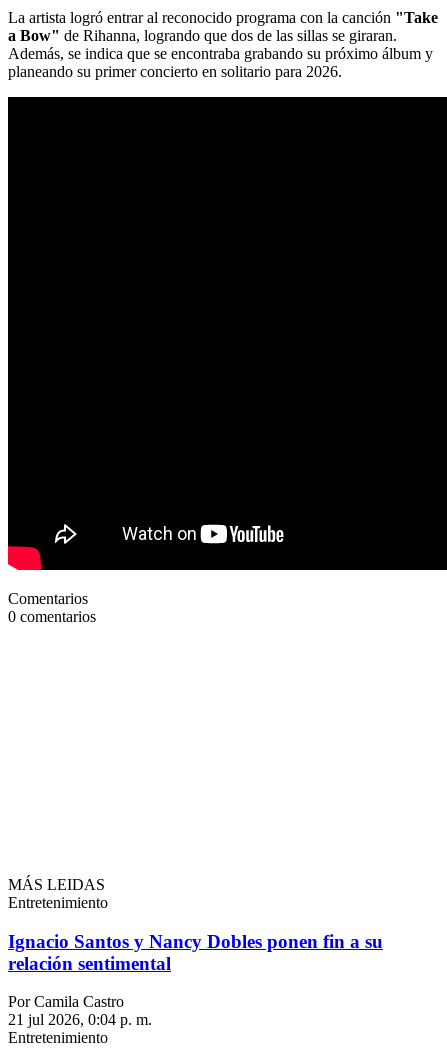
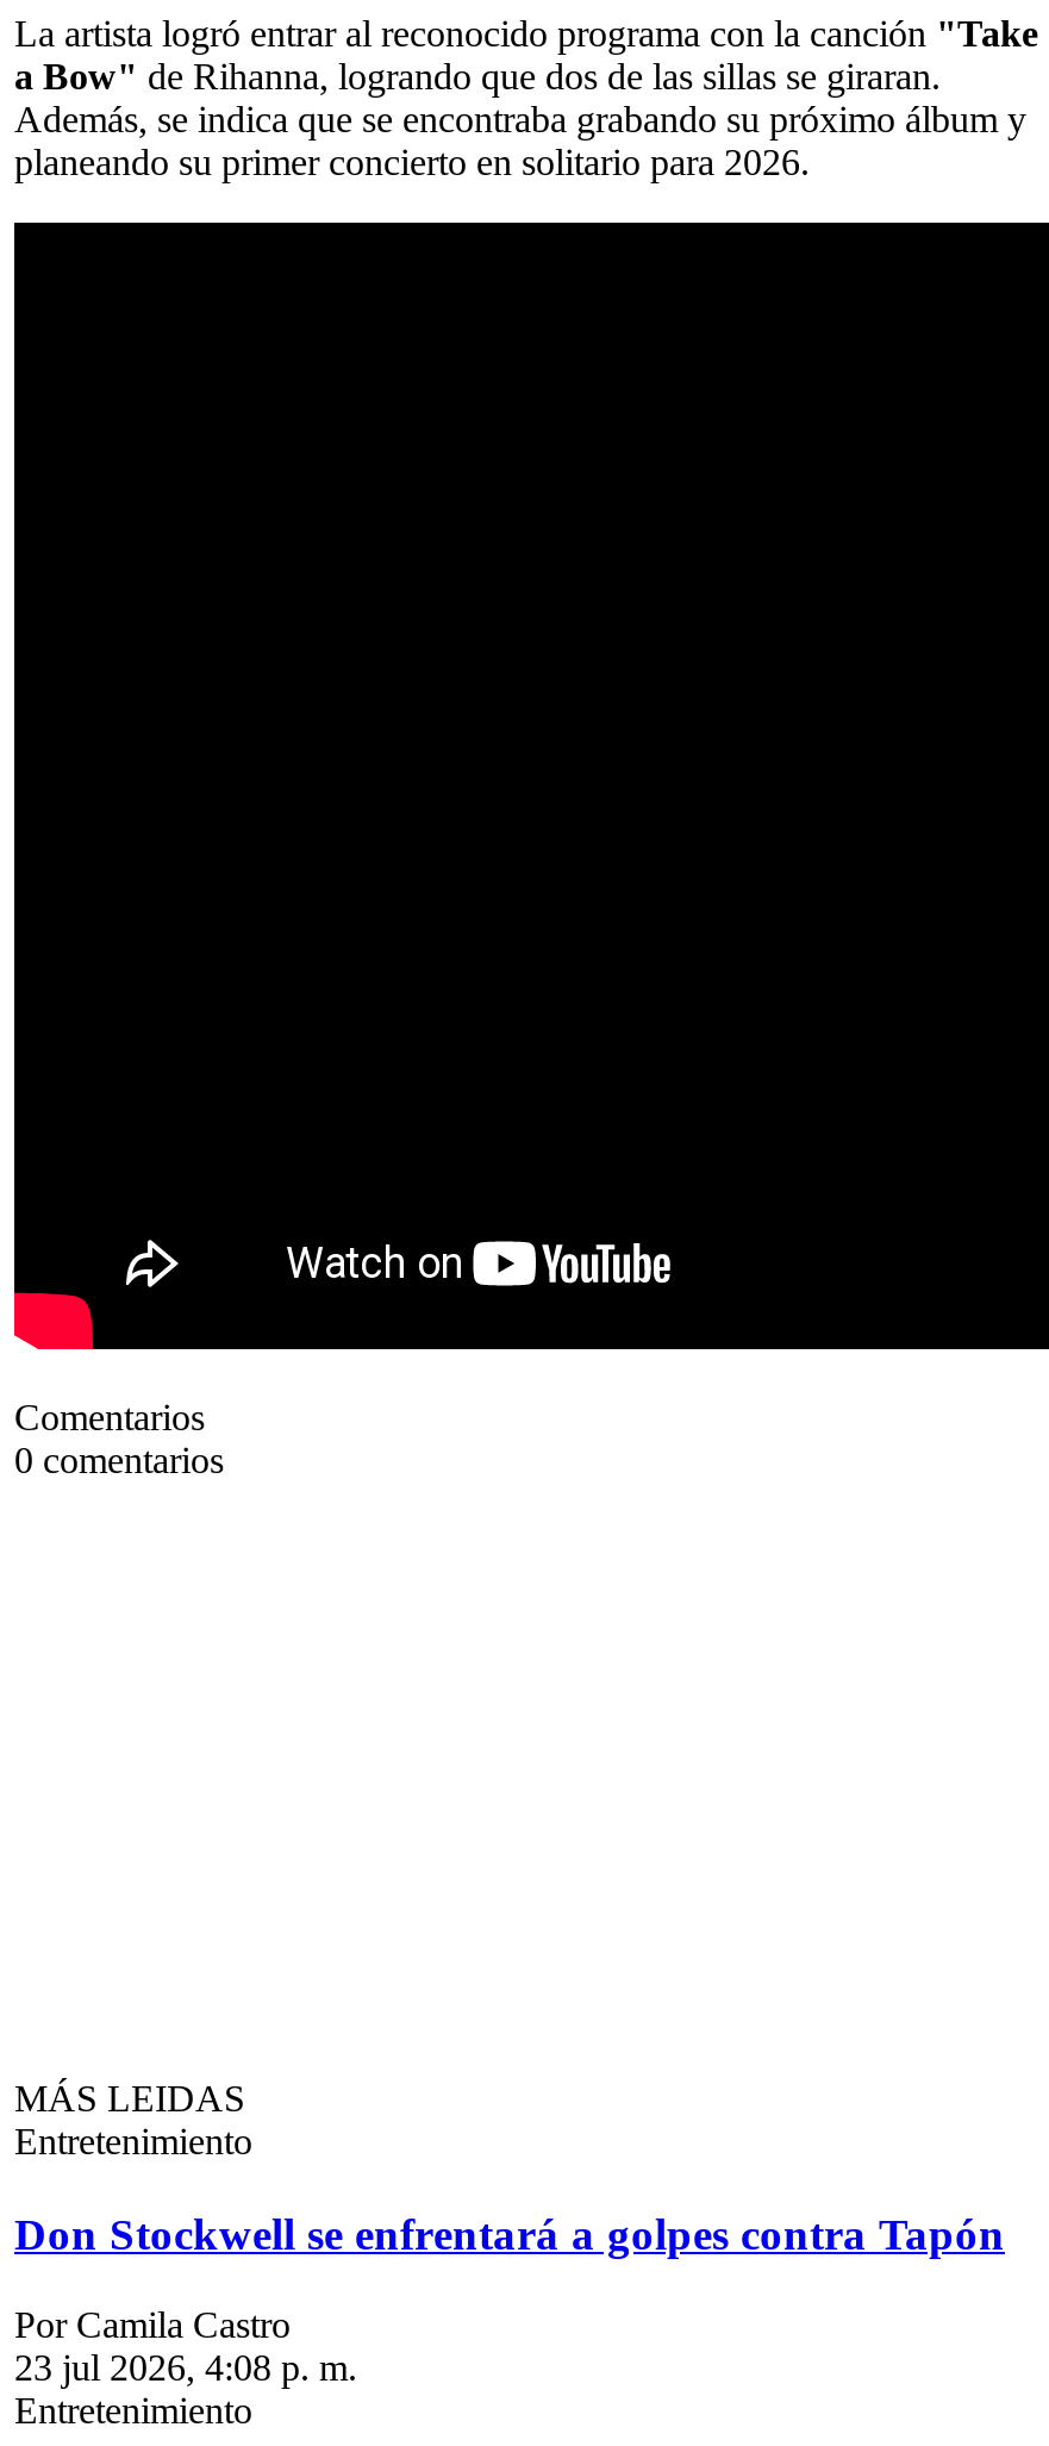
[8,930,383,973] Ignacio Santos y Nancy Dobles ponen fin a su | relación sentimental -> [14,2208,1005,2258] Don Stockwell se enfrentará a golpes contra Tapón
[8,1011,152,1028] 21 jul 2026, 0:04 p. m. -> [14,2348,357,2388] 23 jul 2026, 4:08 p. m.

